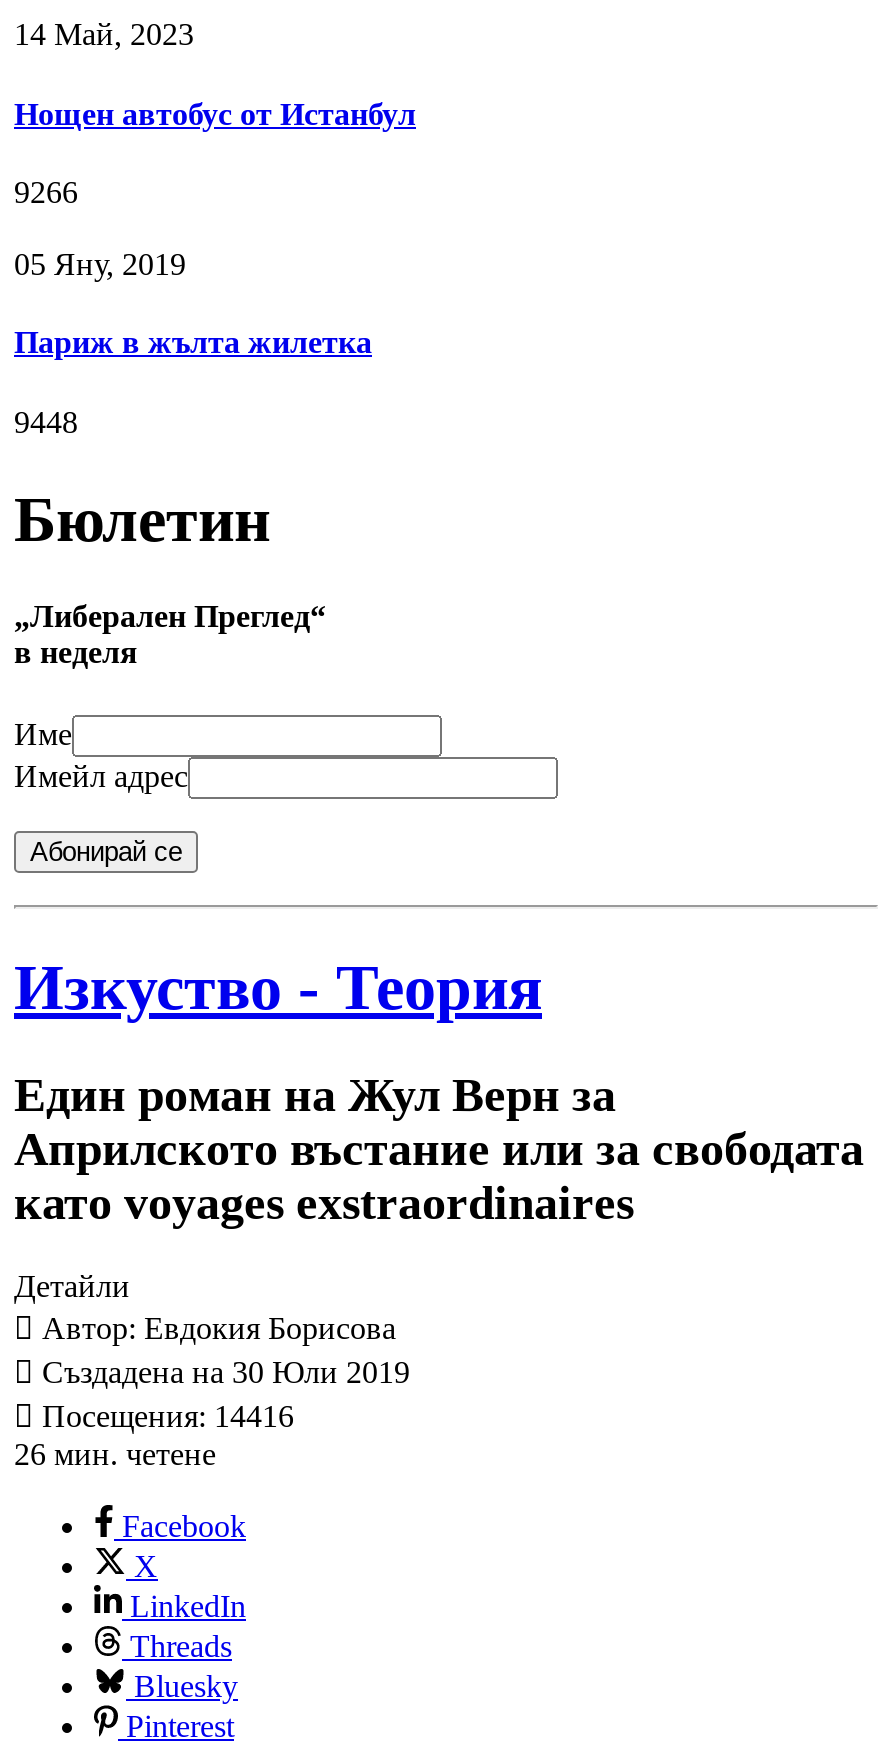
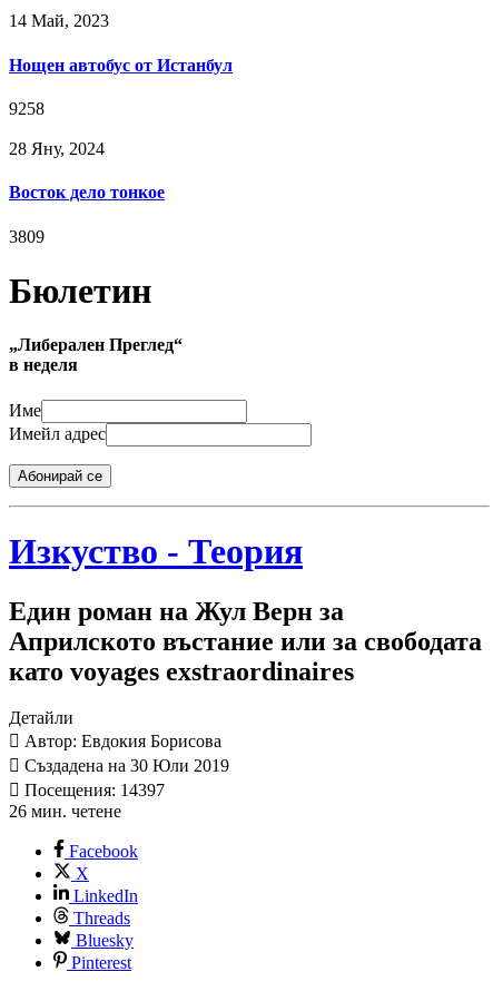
[14,175,78,209] 9266 -> [9,99,45,118] 9258
[14,247,186,281] 05 Яну, 2019 -> [9,139,105,158] 28 Яну, 2024
[14,325,372,359] Париж в жълта жилетка -> [9,183,165,202] Восток дело тонкое
[14,404,78,438] 9448 -> [9,227,45,246] 3809
[34,1400,294,1434] Посещения: 14416 -> [20,781,165,800] Посещения: 14397

